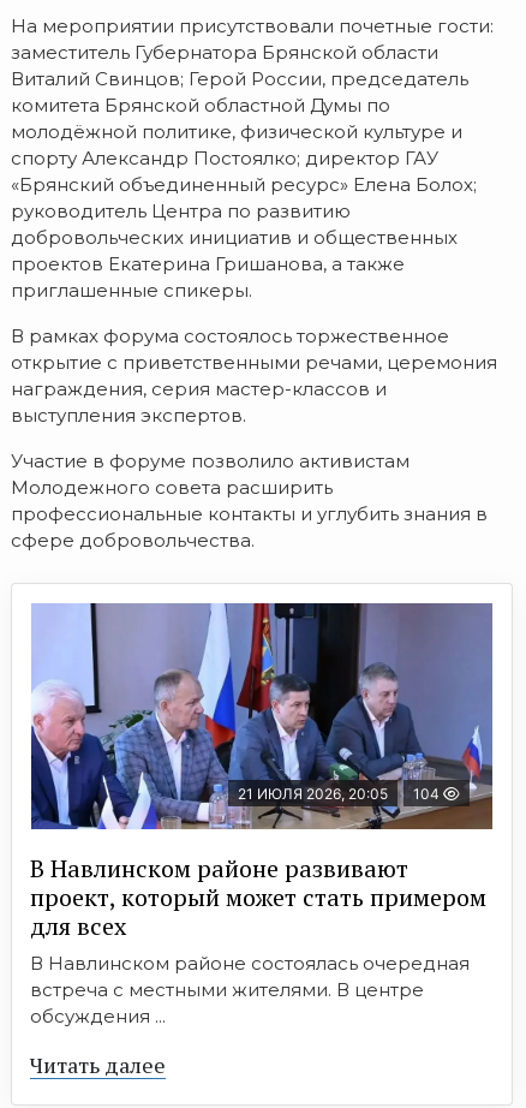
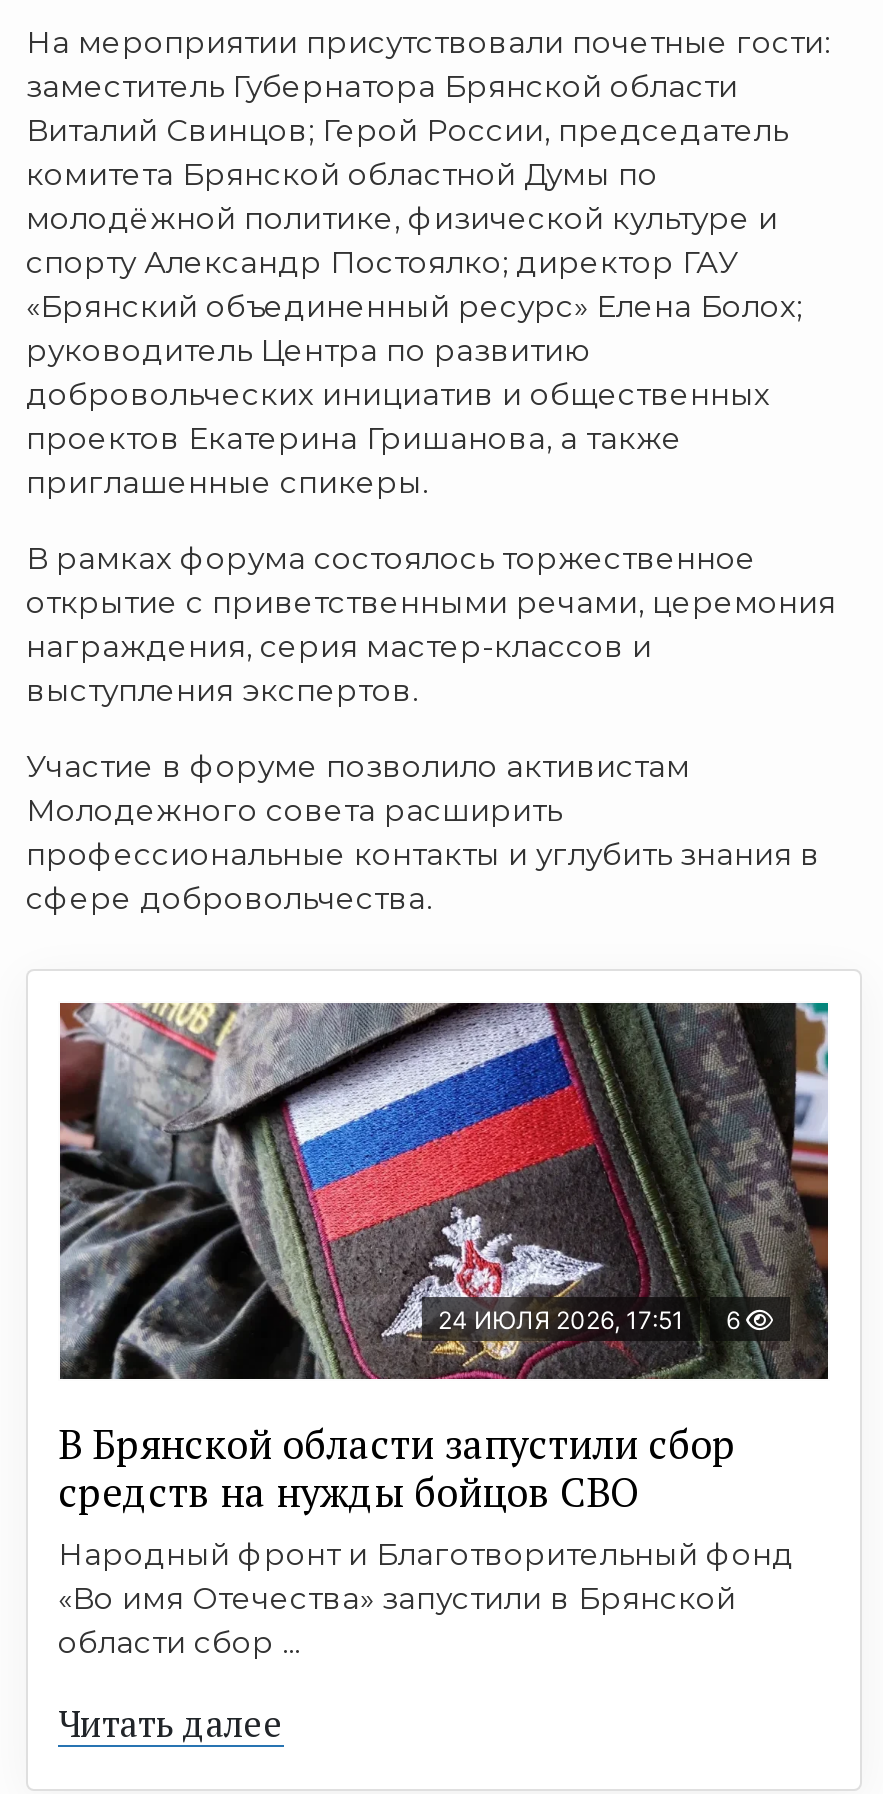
[30,602,494,830] [image] | 21 ИЮЛЯ 2026, 20:05 | 104 -> [58,1001,830,1379] [image] | 24 ИЮЛЯ 2026, 17:51 | 6
[30,852,486,1027] В Навлинском районе развивают | проект, который может стать примером | для всех | В Навлинском районе состоялась очередная | встреча с местными жителями. В центре | обсуждения ... -> [58,1416,794,1660] В Брянской области запустили сбор | средств на нужды бойцов СВО | Народный фронт и Благотворительный фонд | «Во имя Отечества» запустили в Брянской | области сбор ...

